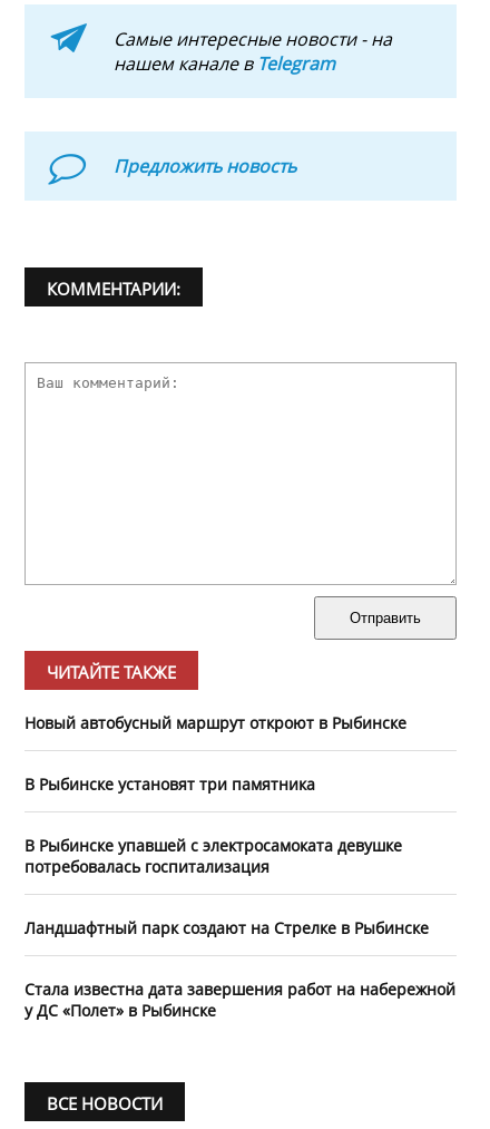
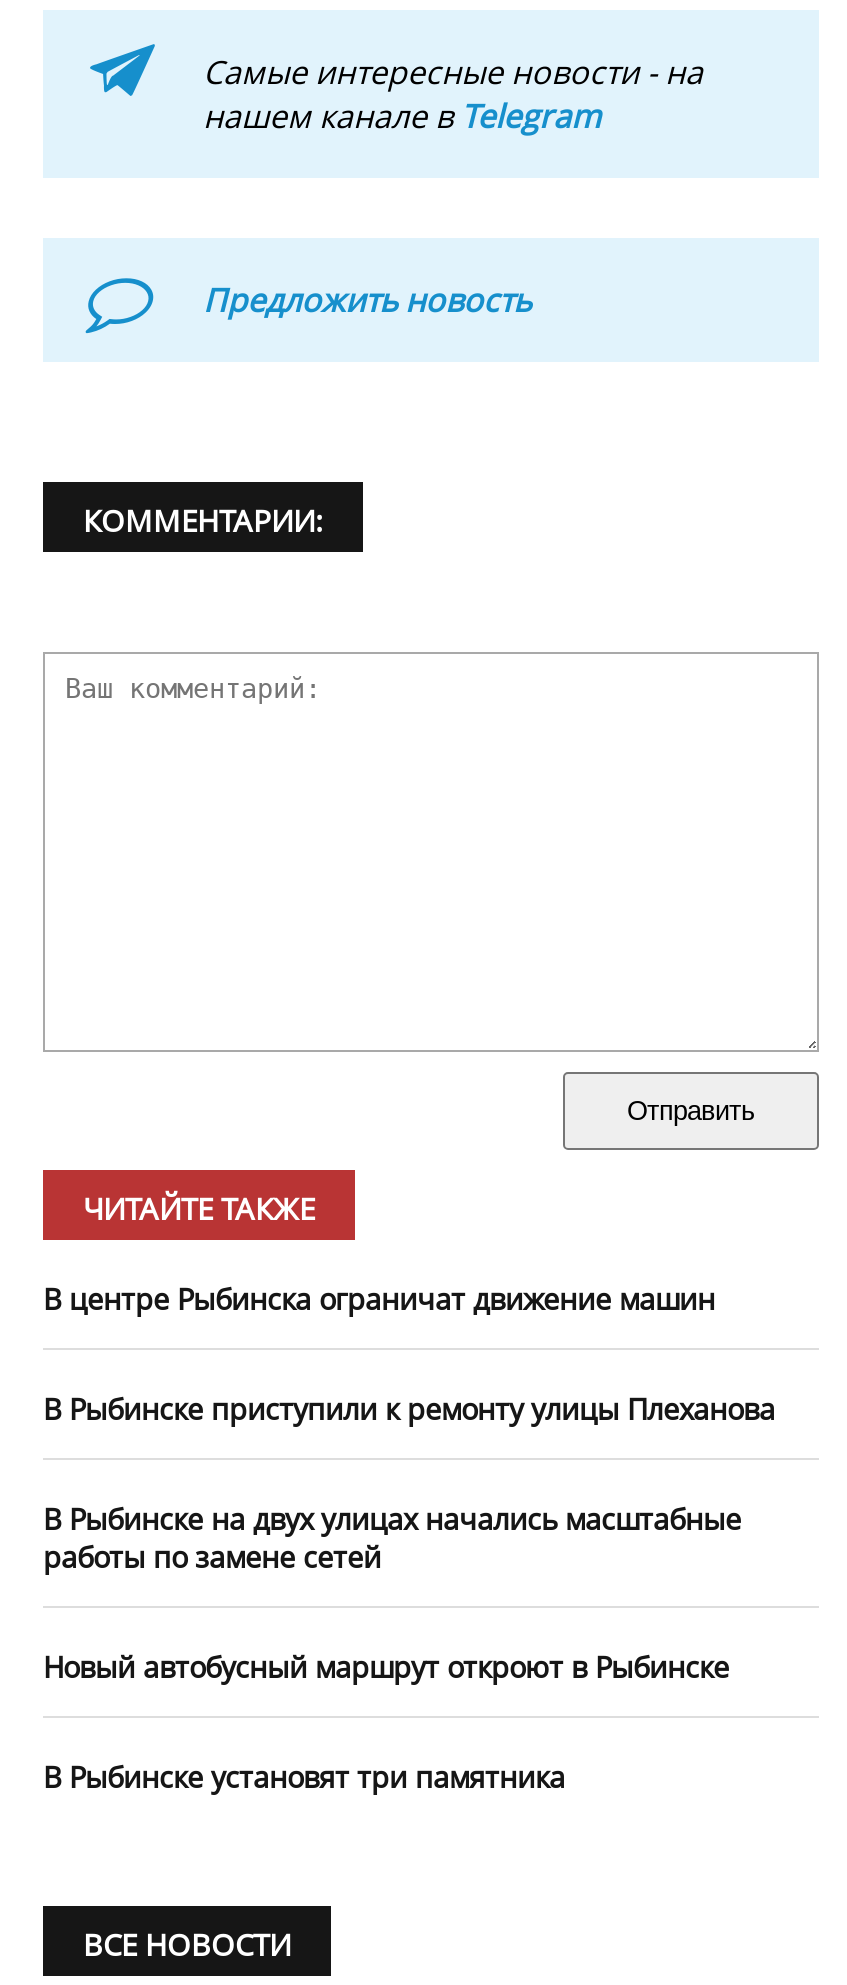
none -> [43,1279,775,1575] В центре Рыбинска ограничат движение машин | В Рыбинске приступили к ремонту улицы Плеханова | В Рыбинске на двух улицах начались масштабные | работы по замене сетей
moved [24,712,406,794] -> [43,1647,729,1795]: Новый автобусный маршрут откроют в Рыбинске | В Рыбинске установят три памятника
[24,834,455,1020] В Рыбинске упавшей с электросамоката девушке | потребовалась госпитализация | Ландшафтный парк создают на Стрелке в Рыбинске | Стала известна дата завершения работ на набережной | у ДС «Полет» в Рыбинске -> none

